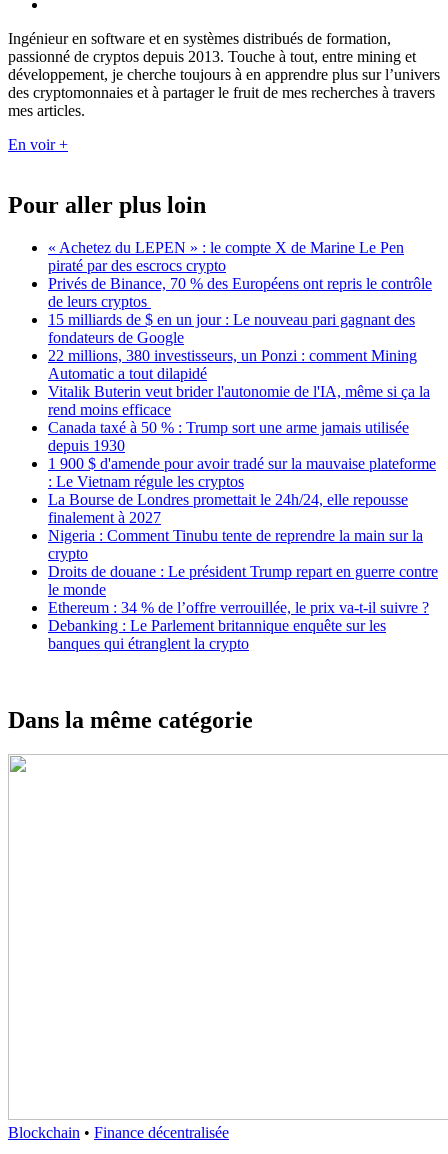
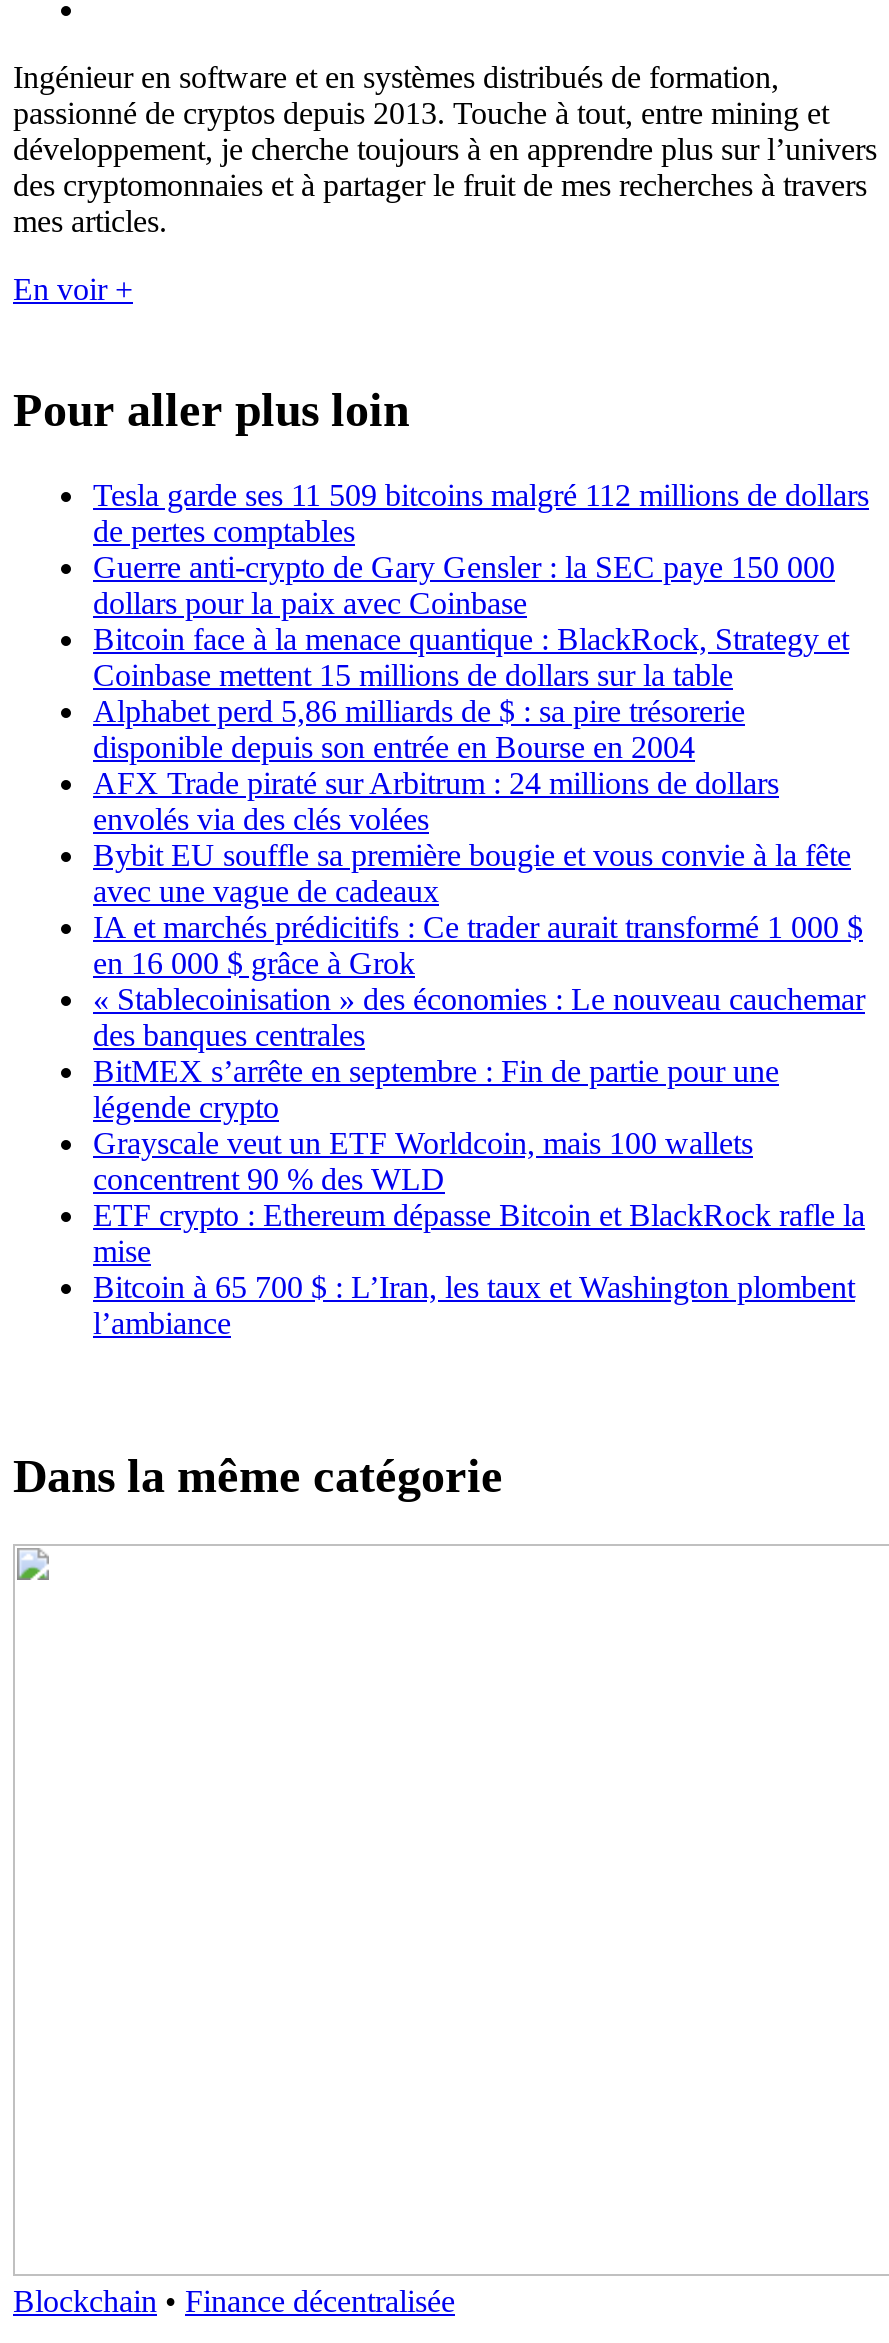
[48,239,438,652] « Achetez du LEPEN » : le compte X de Marine Le Pen | piraté par des escrocs crypto | Privés de Binance, 70 % des Européens ont repris le contrôle | de leurs cryptos | 15 milliards de $ en un jour : Le nouveau pari gagnant des | fondateurs de Google | 22 millions, 380 investisseurs, un Ponzi : comment Mining | Automatic a tout dilapidé | Vitalik Buterin veut brider l'autonomie de l'IA, même si ça la | rend moins efficace | Canada taxé à 50 % : Trump sort une arme jamais utilisée | depuis 1930 | 1 900 $ d'amende pour avoir tradé sur la mauvaise plateforme | : Le Vietnam régule les cryptos | La Bourse de Londres promettait le 24h/24, elle repousse | finalement à 2027 | Nigeria : Comment Tinubu tente de reprendre la main sur la | crypto | Droits de douane : Le président Trump repart en guerre contre | le monde | Ethereum : 34 % de l’offre verrouillée, le prix va-t-il suivre ? | Debanking : Le Parlement britannique enquête sur les | banques qui étranglent la crypto -> [93,478,869,1340] Tesla garde ses 11 509 bitcoins malgré 112 millions de dollars | de pertes comptables | Guerre anti-crypto de Gary Gensler : la SEC paye 150 000 | dollars pour la paix avec Coinbase | Bitcoin face à la menace quantique : BlackRock, Strategy et | Coinbase mettent 15 millions de dollars sur la table | Alphabet perd 5,86 milliards de $ : sa pire trésorerie | disponible depuis son entrée en Bourse en 2004 | AFX Trade piraté sur Arbitrum : 24 millions de dollars | envolés via des clés volées | Bybit EU souffle sa première bougie et vous convie à la fête | avec une vague de cadeaux | IA et marchés prédicitifs : Ce trader aurait transformé 1 000 $ | en 16 000 $ grâce à Grok | « Stablecoinisation » des économies : Le nouveau cauchemar | des banques centrales | BitMEX s’arrête en septembre : Fin de partie pour une | légende crypto | Grayscale veut un ETF Worldcoin, mais 100 wallets | concentrent 90 % des WLD | ETF crypto : Ethereum dépasse Bitcoin et BlackRock rafle la | mise | Bitcoin à 65 700 $ : L’Iran, les taux et Washington plombent | l’ambiance

